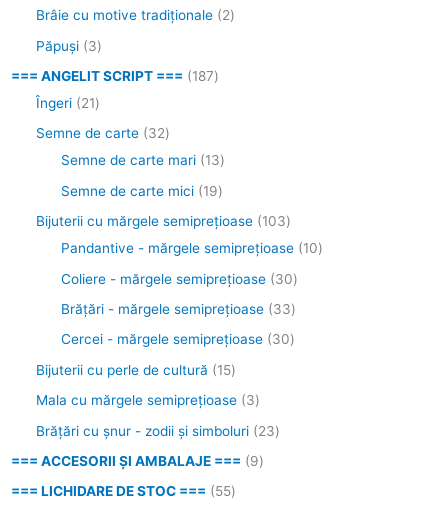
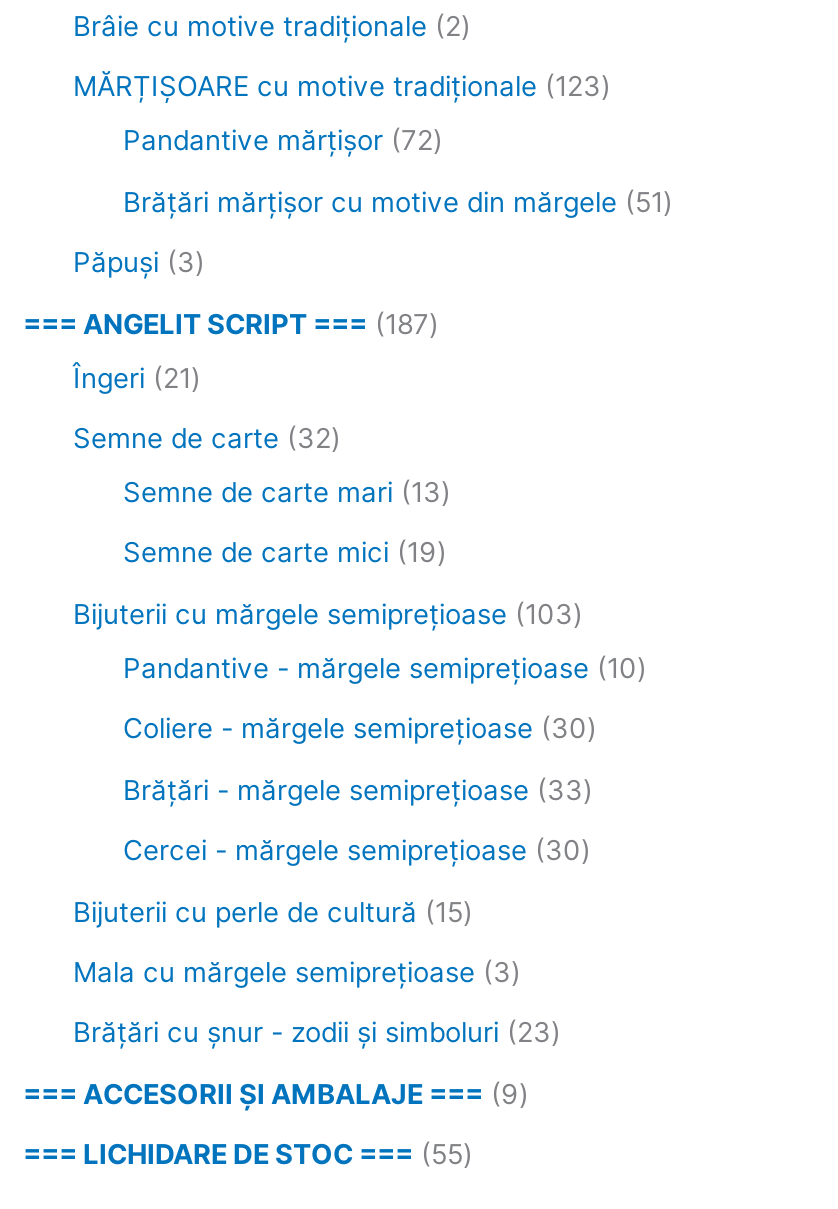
none -> [73,71,601,103] MĂRȚIȘOARE cu motive tradiționale 123
none -> [123,125,433,157] Pandantive mărțișor 72
none -> [123,186,663,218] Brăţări mărţişor cu motive din mărgele 51

